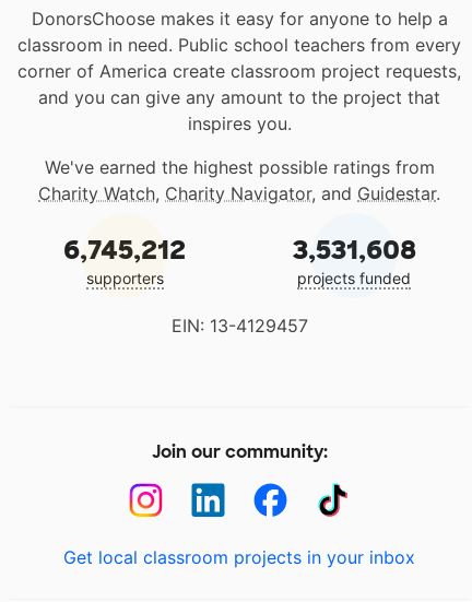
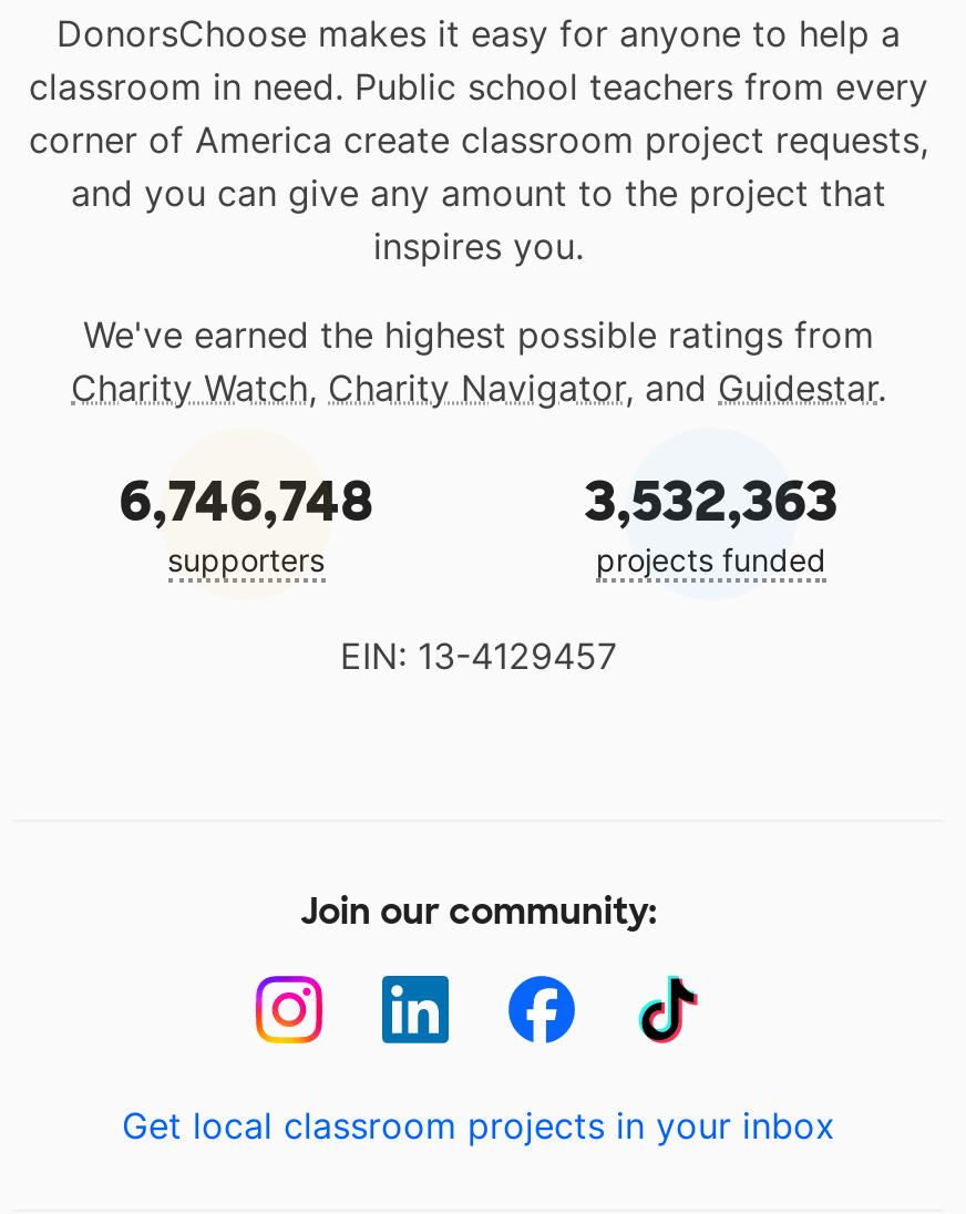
[63,233,186,267] 6,745,212 -> [119,468,373,537] 6,746,748
[292,233,416,267] 3,531,608 -> [585,468,837,537] 3,532,363

